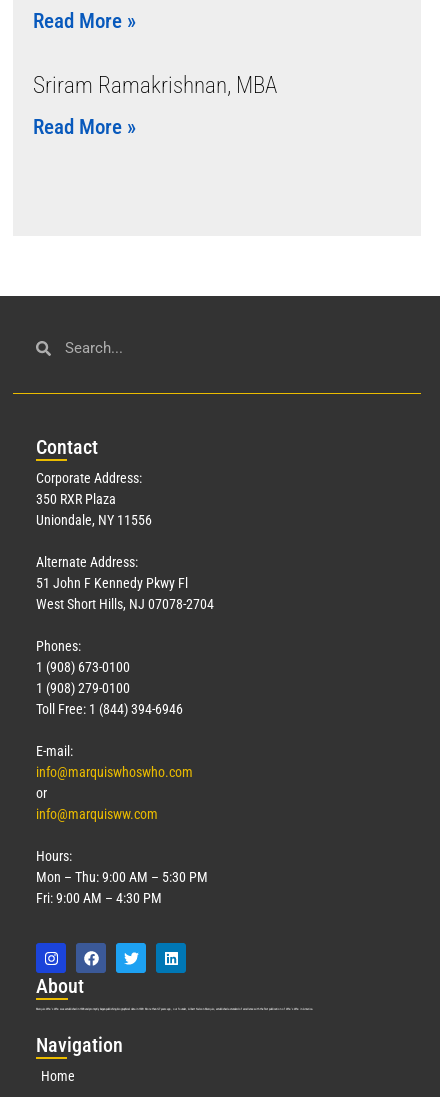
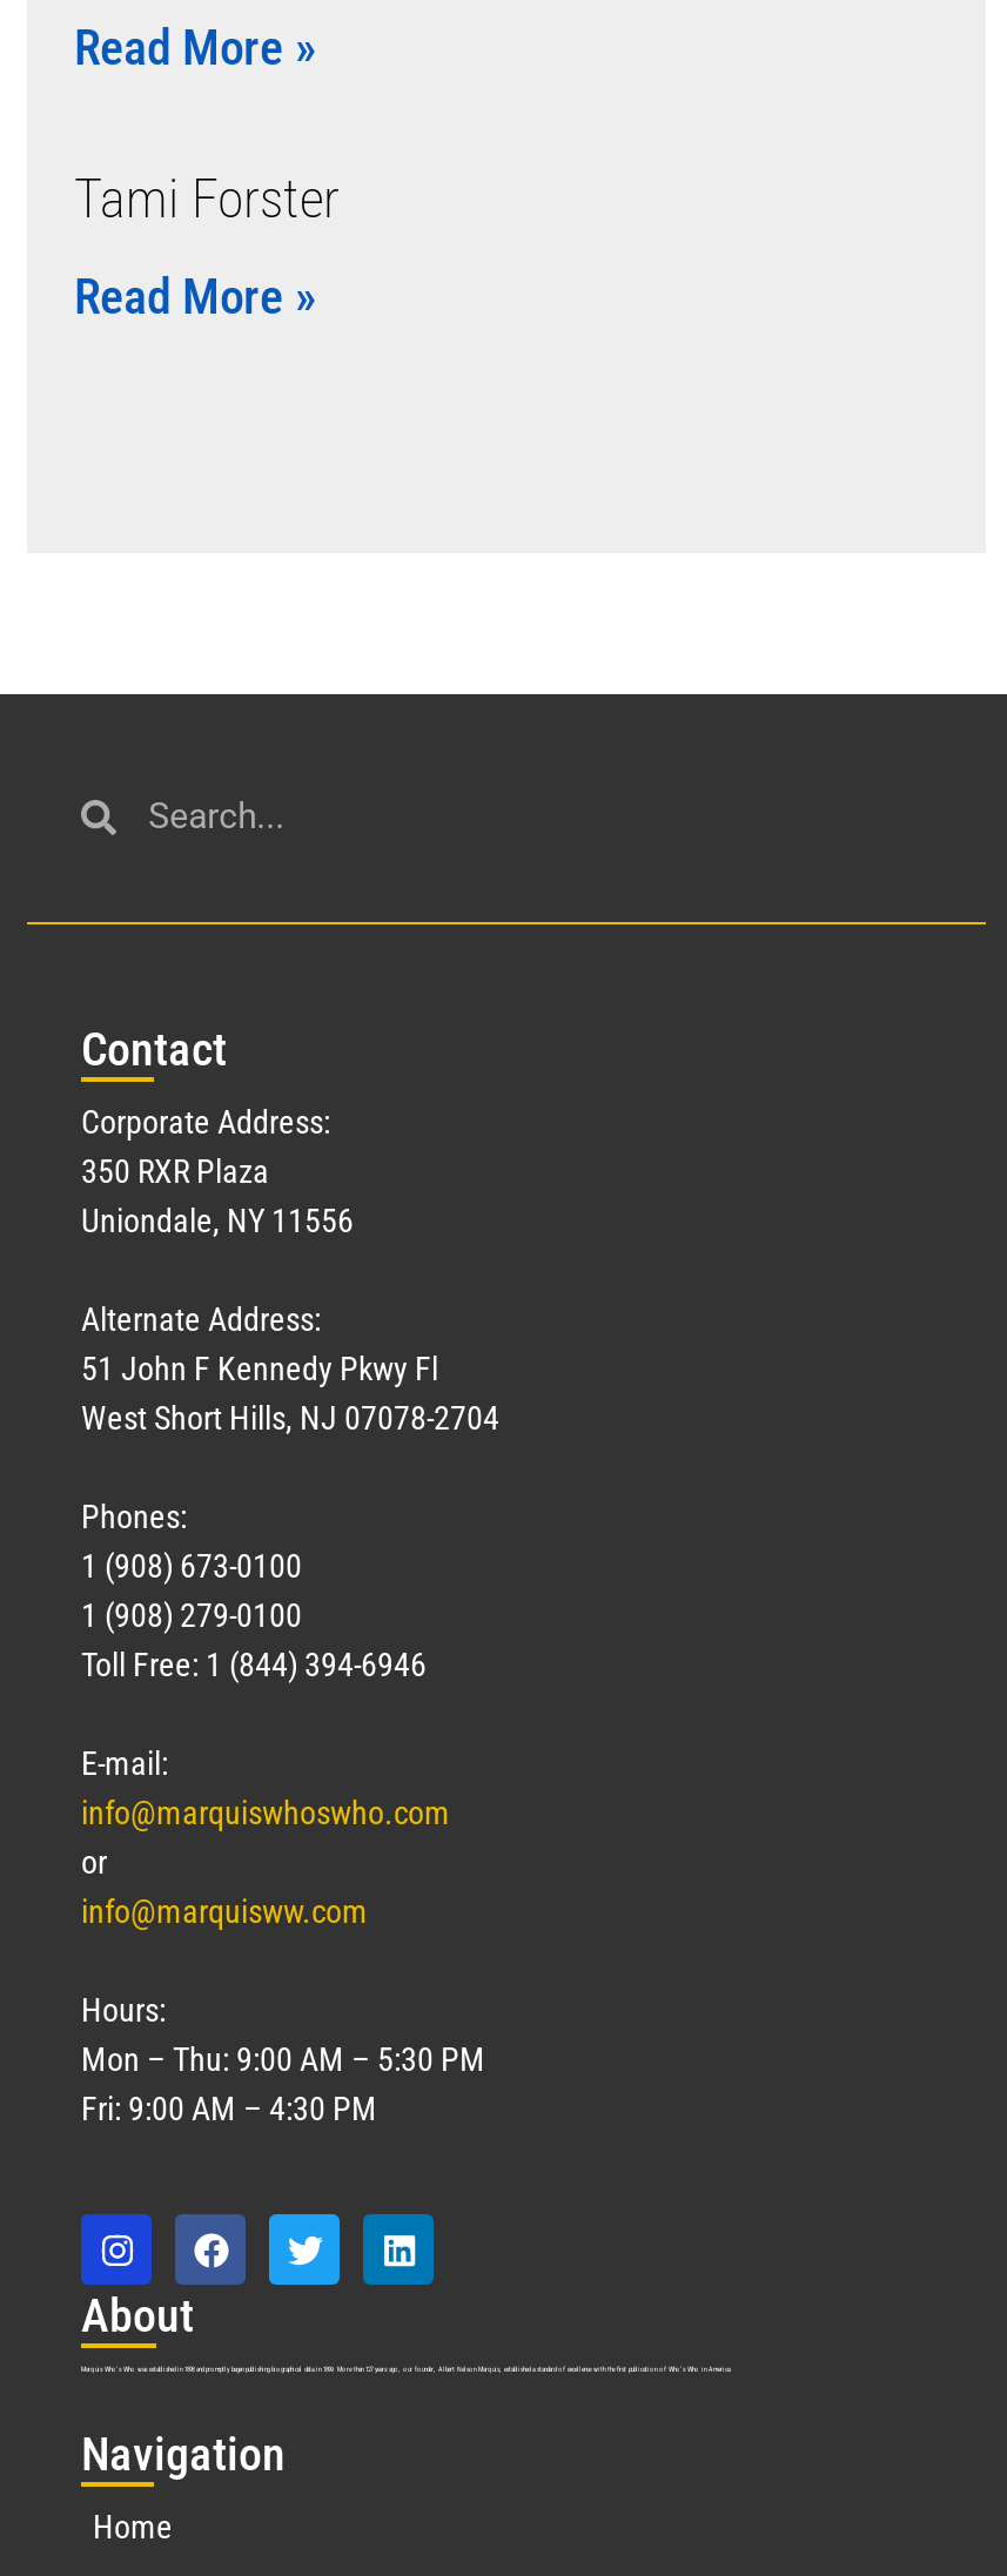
[33,72,277,99] Sriram Ramakrishnan, MBA -> [74,168,340,231] Tami Forster

